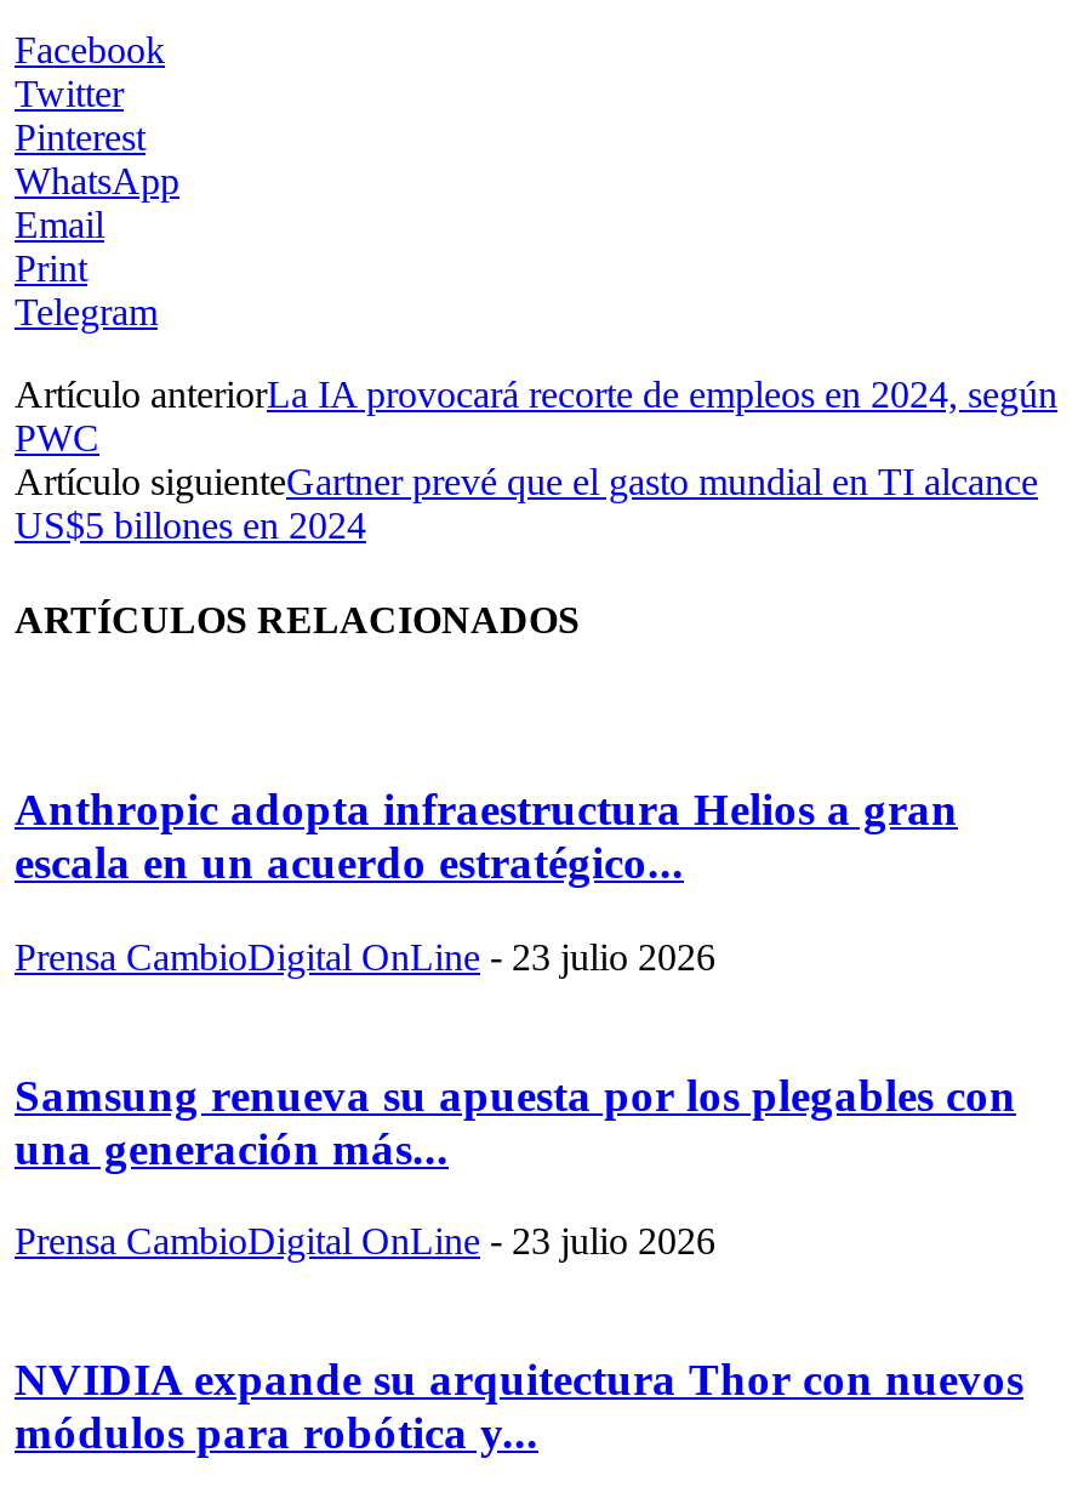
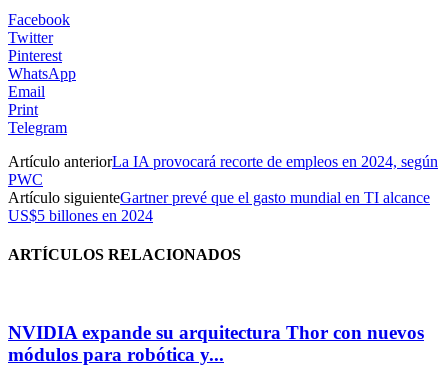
[15,784,1016,1262] Anthropic adopta infraestructura Helios a gran | escala en un acuerdo estratégico... | Prensa CambioDigital OnLine - 23 julio 2026 | Samsung renueva su apuesta por los plegables con | una generación más... | Prensa CambioDigital OnLine - 23 julio 2026 -> none

